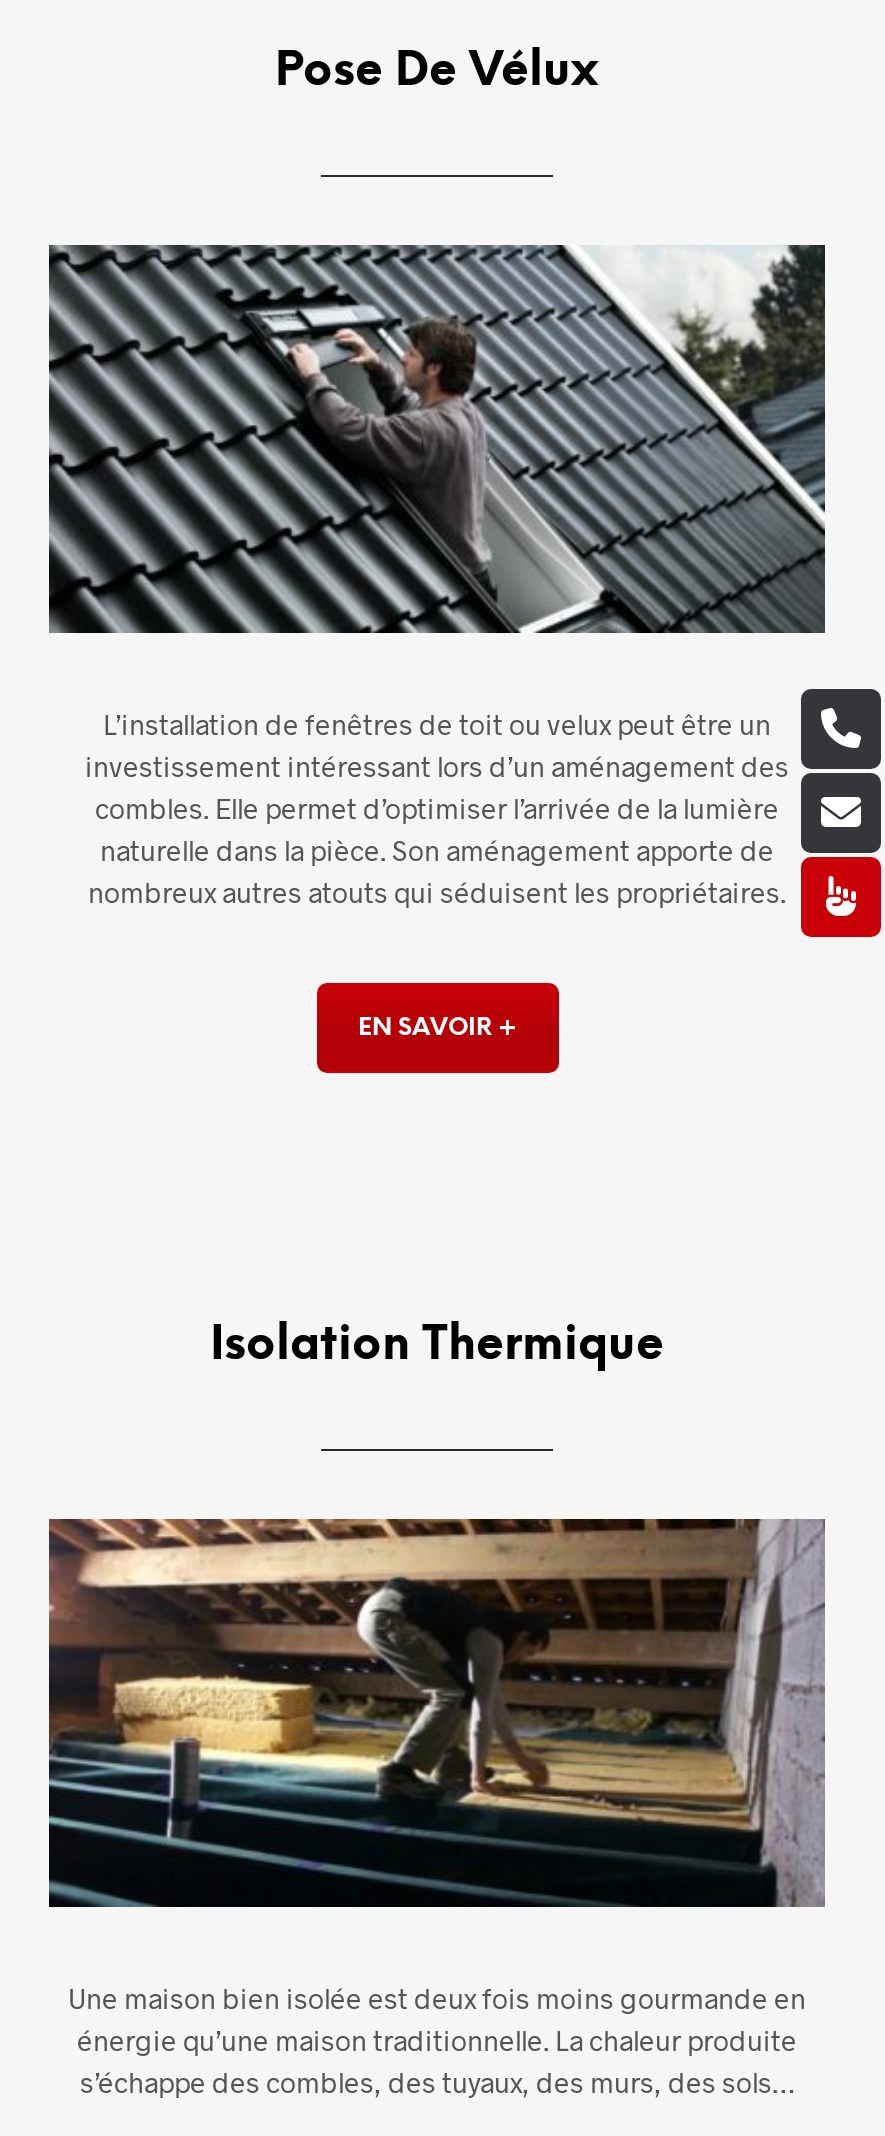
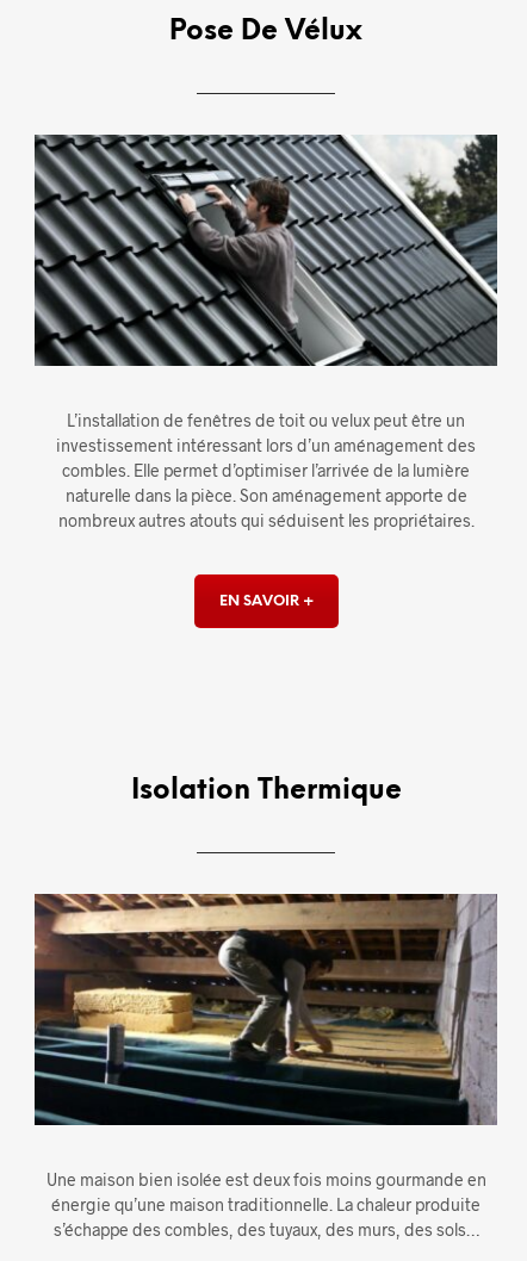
[799,687,879,939] [image] -> none

